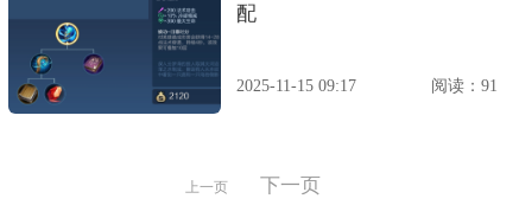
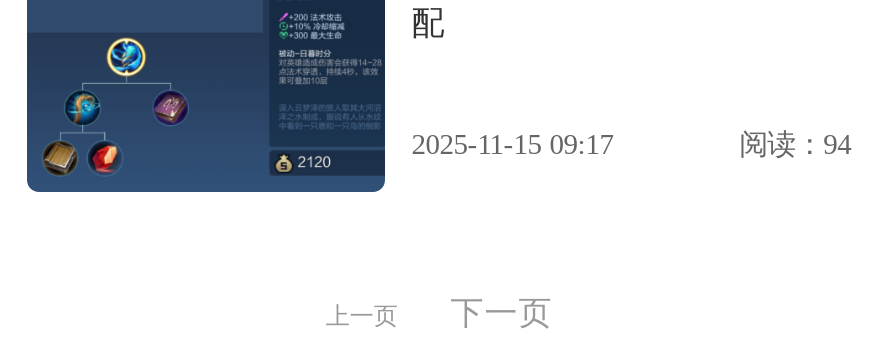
[431,76,498,95] 阅读：91 -> [739,128,851,160] 阅读：94

